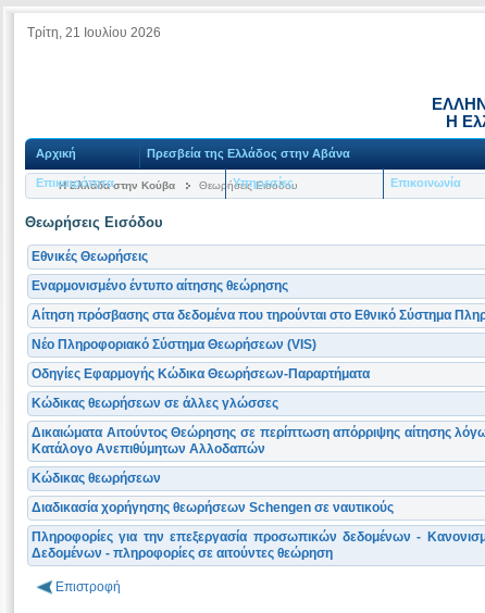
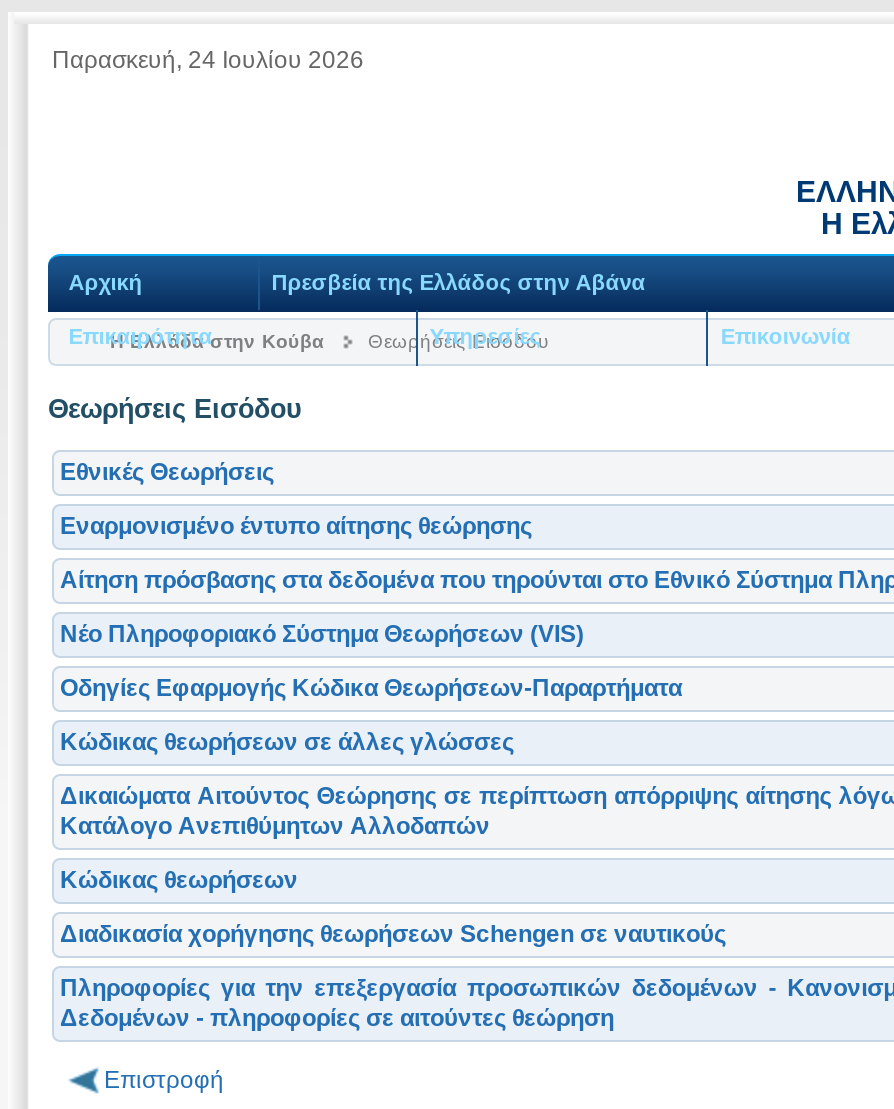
[27,25,161,40] Τρίτη, 21 Ιουλίου 2026 -> [52,46,364,74] Παρασκευή, 24 Ιουλίου 2026

